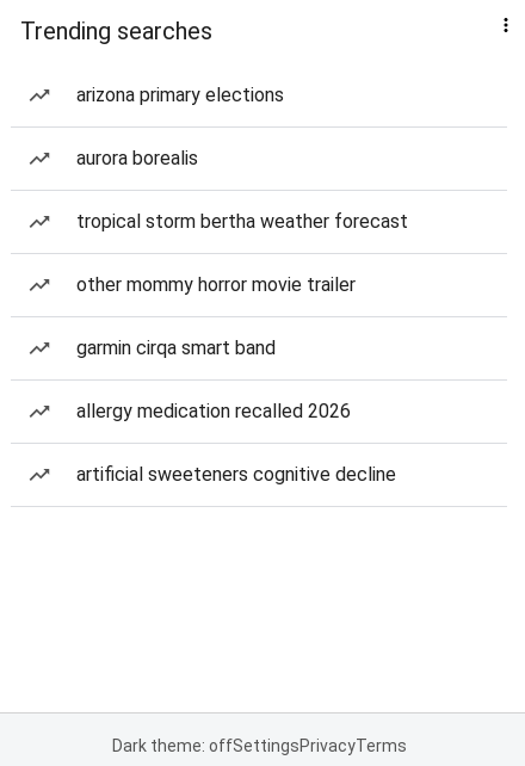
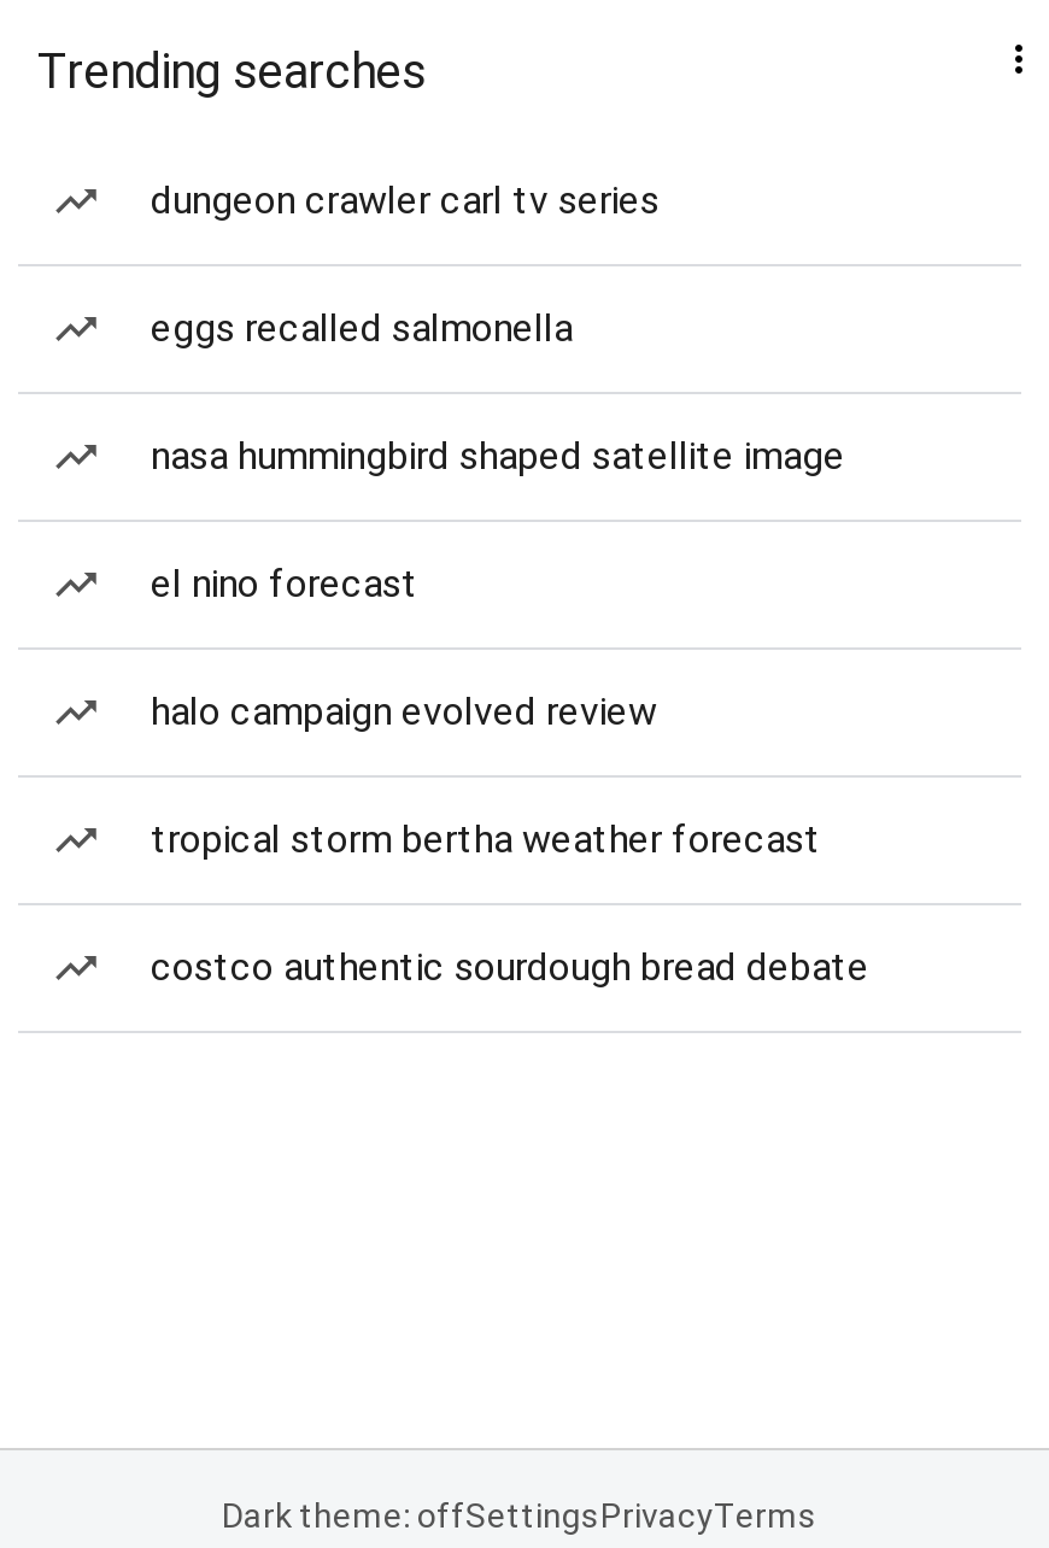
[76,84,284,169] arizona primary elections | aurora borealis -> [151,177,845,734] dungeon crawler carl tv series | eggs recalled salmonella | nasa hummingbird shaped satellite image | el nino forecast | halo campaign evolved review
moved [76,210,408,233] -> [151,816,821,862]: tropical storm bertha weather forecast
[76,273,396,486] other mommy horror movie trailer | garmin cirqa smart band | allergy medication recalled 2026 | artificial sweeteners cognitive decline -> [151,944,869,990] costco authentic sourdough bread debate

